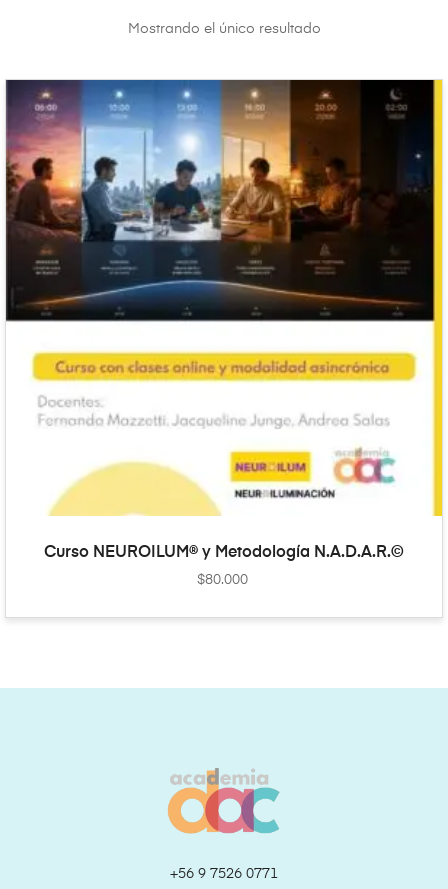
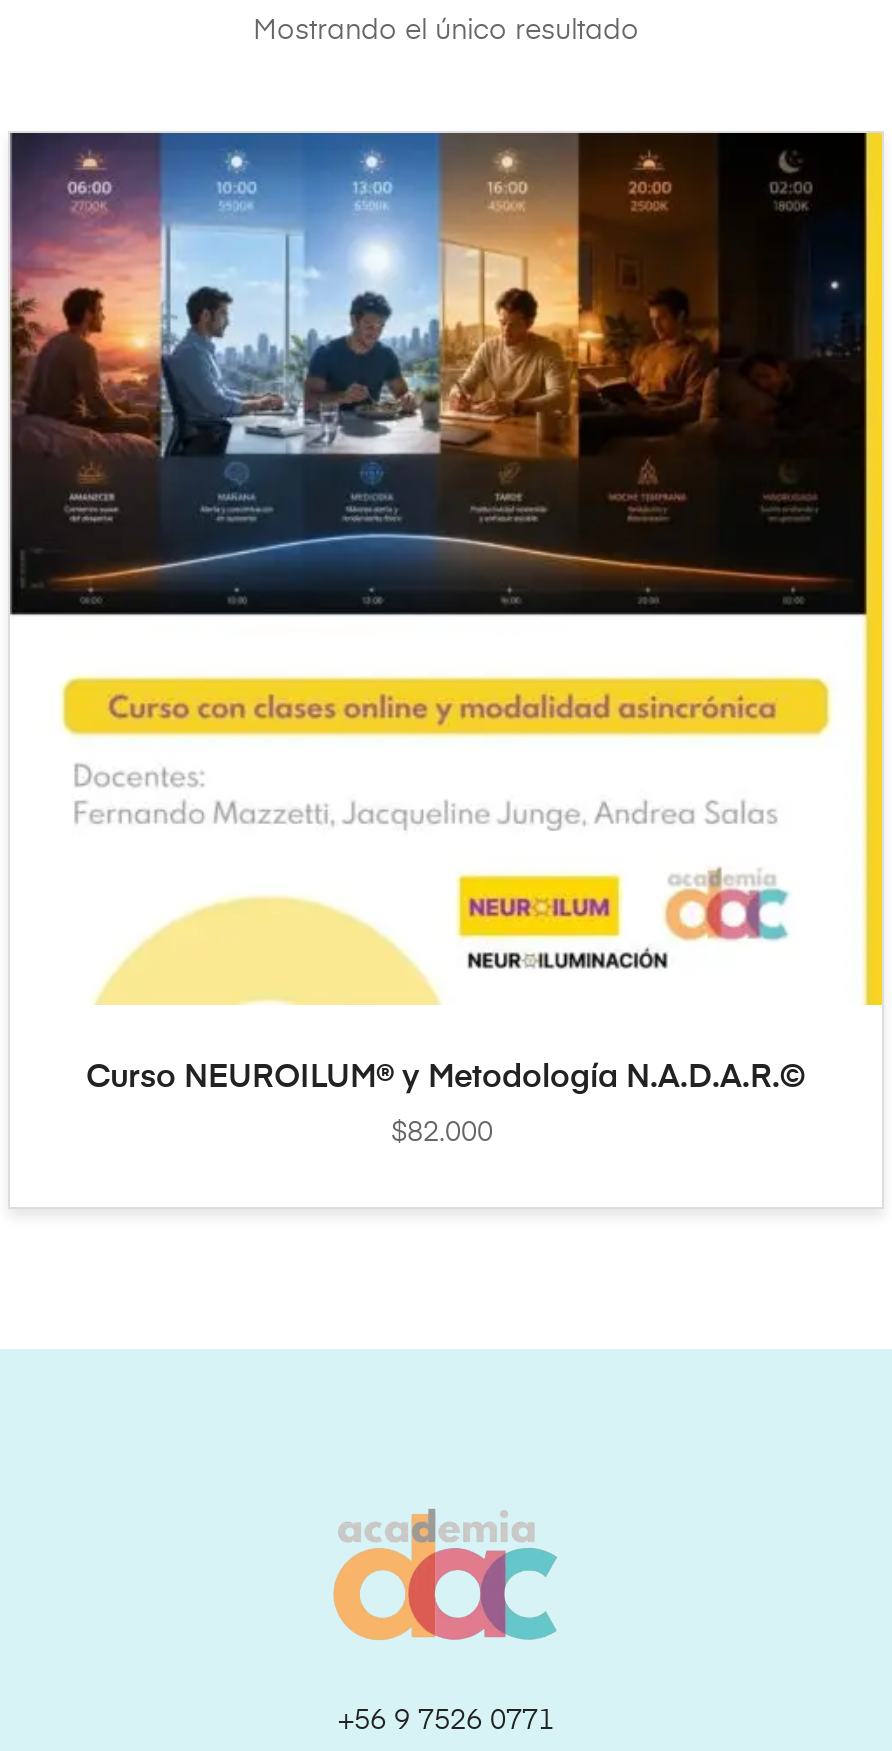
[196,573,247,587] $80.000 -> [391,1119,493,1147] $82.000

